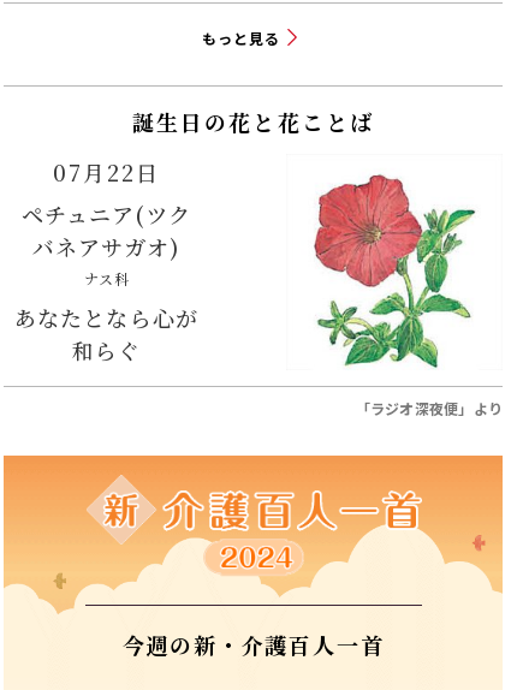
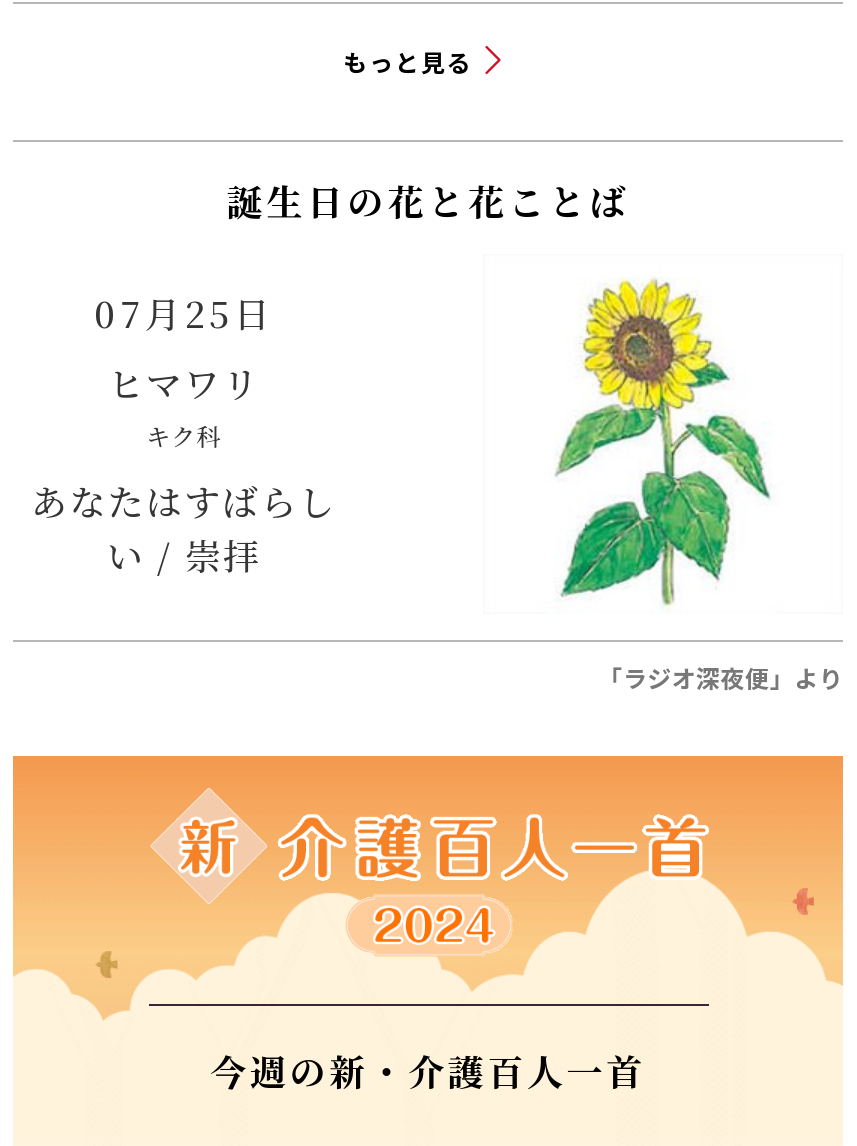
[15,157,198,366] 07月22日 | ペチュニア(ツク | バネアサガオ) | ナス科 | あなたとなら心が | 和らぐ -> [31,286,337,580] 07月25日 | ヒマワリ | キク科 | あなたはすばらし | い / 崇拝
[313,169,476,369] [image] -> [529,278,797,610] [image]

